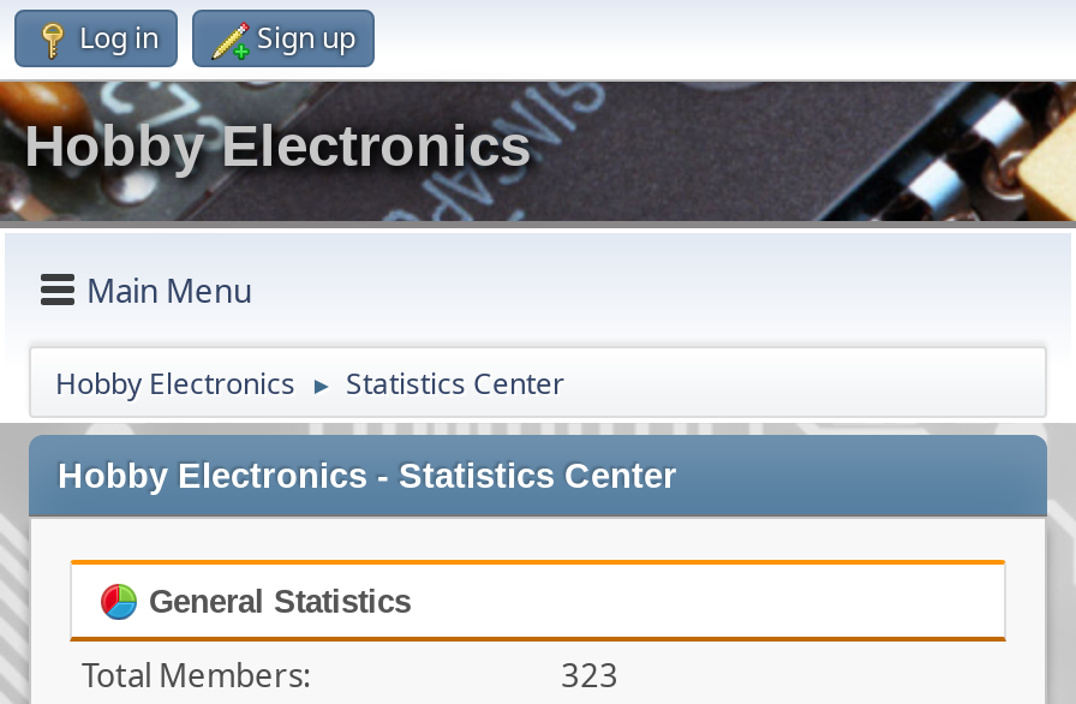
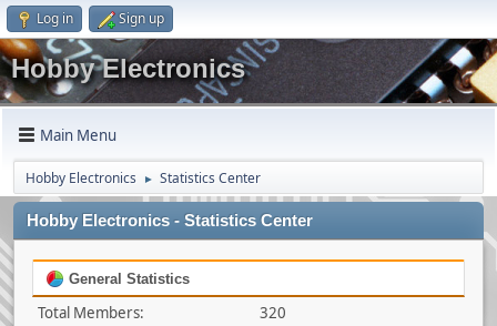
[561,654,619,697] 323 -> [259,303,286,323] 320

